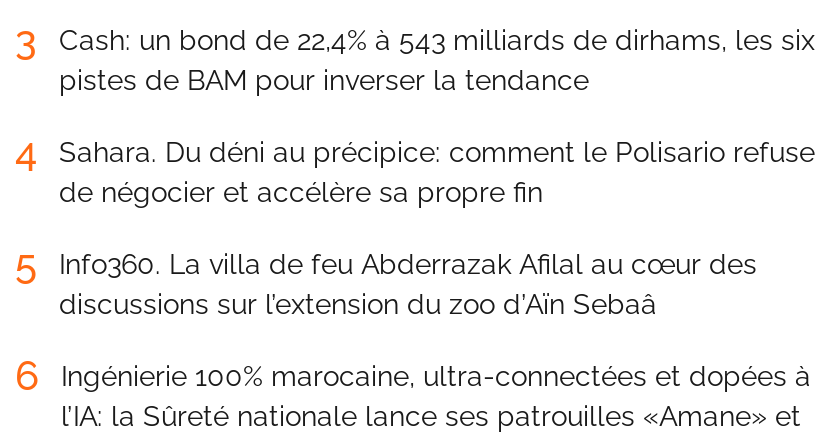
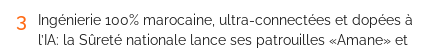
[15,25,815,401] Cash: un bond de 22,4% à 543 milliards de dirhams, les six | pistes de BAM pour inverser la tendance | 4 | Sahara. Du déni au précipice: comment le Polisario refuse | de négocier et accélère sa propre fin | 5 | Info360. La villa de feu Abderrazak Afilal au cœur des | discussions sur l’extension du zoo d’Aïn Sebaâ | 6 -> none

